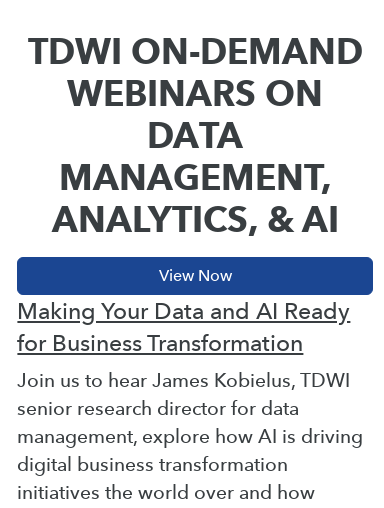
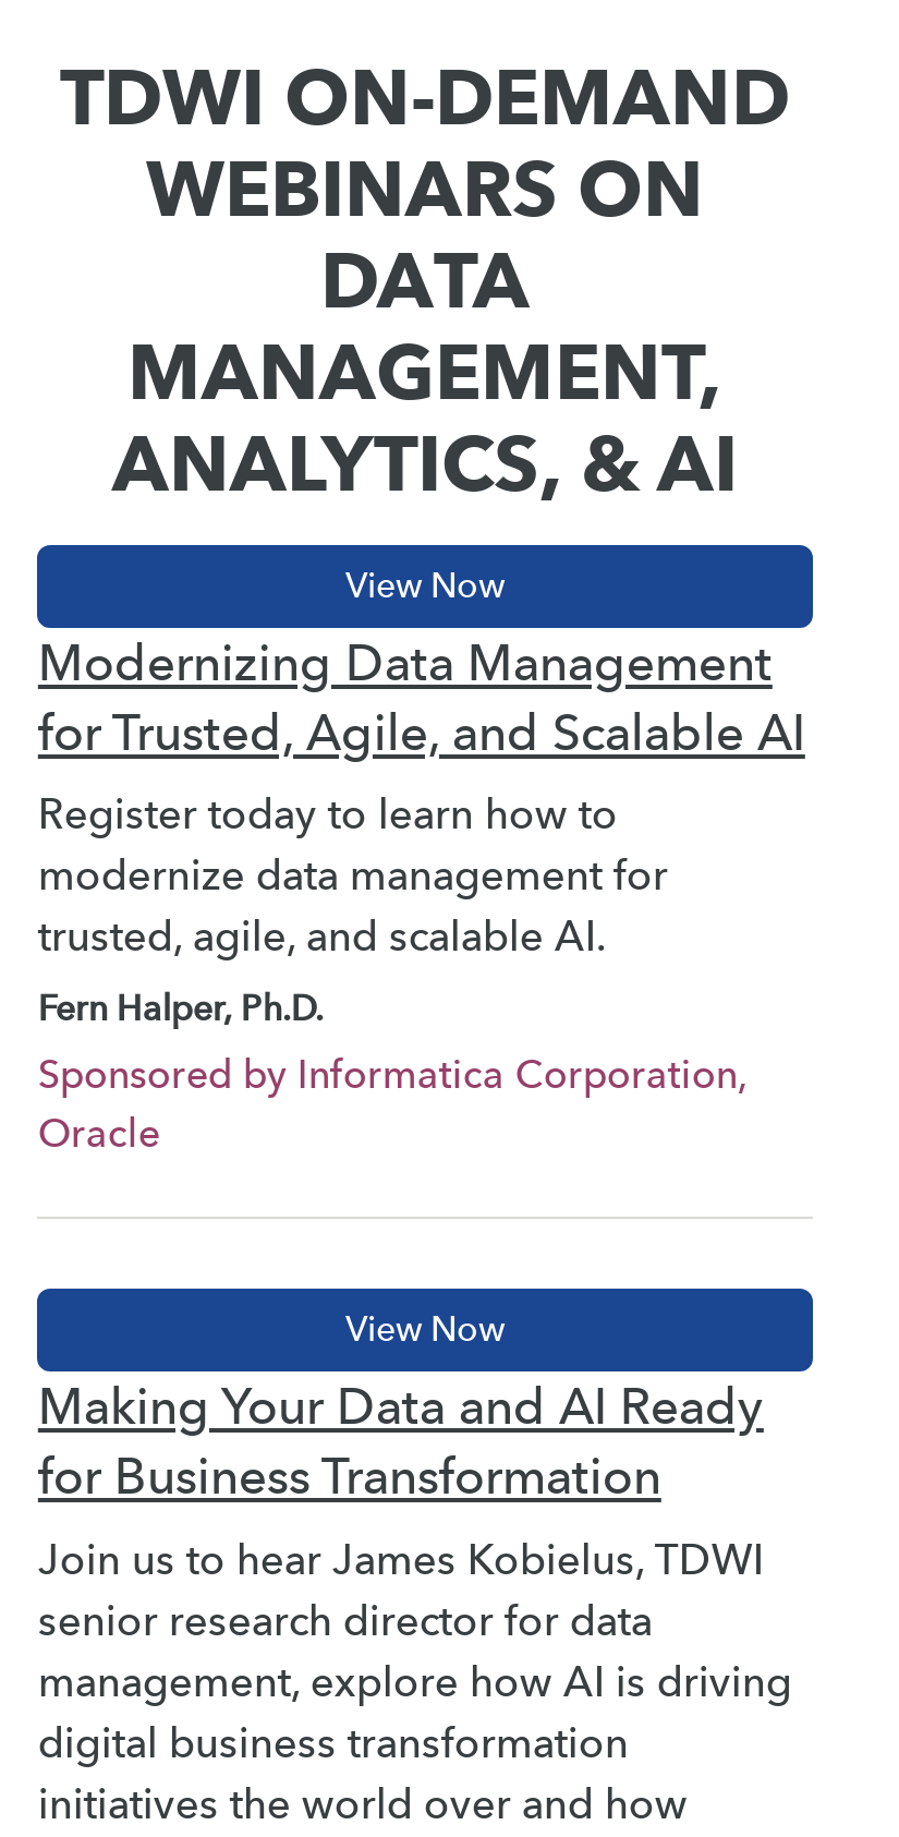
none -> [38,632,805,1158] Modernizing Data Management | for Trusted, Agile, and Scalable AI | Register today to learn how to | modernize data management for | trusted, agile, and scalable AI. | Fern Halper, Ph.D. | Sponsored by Informatica Corporation, | Oracle

